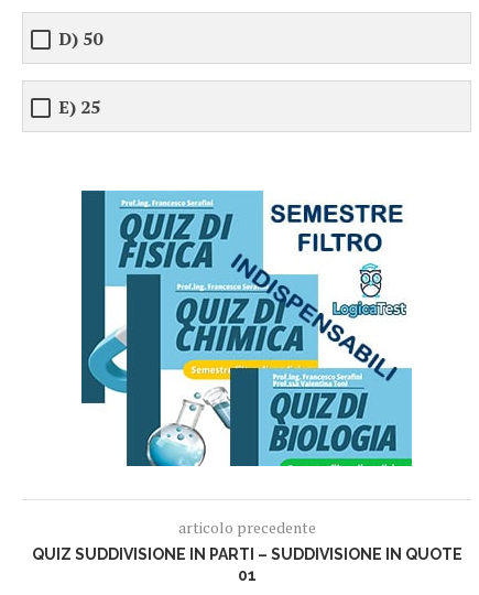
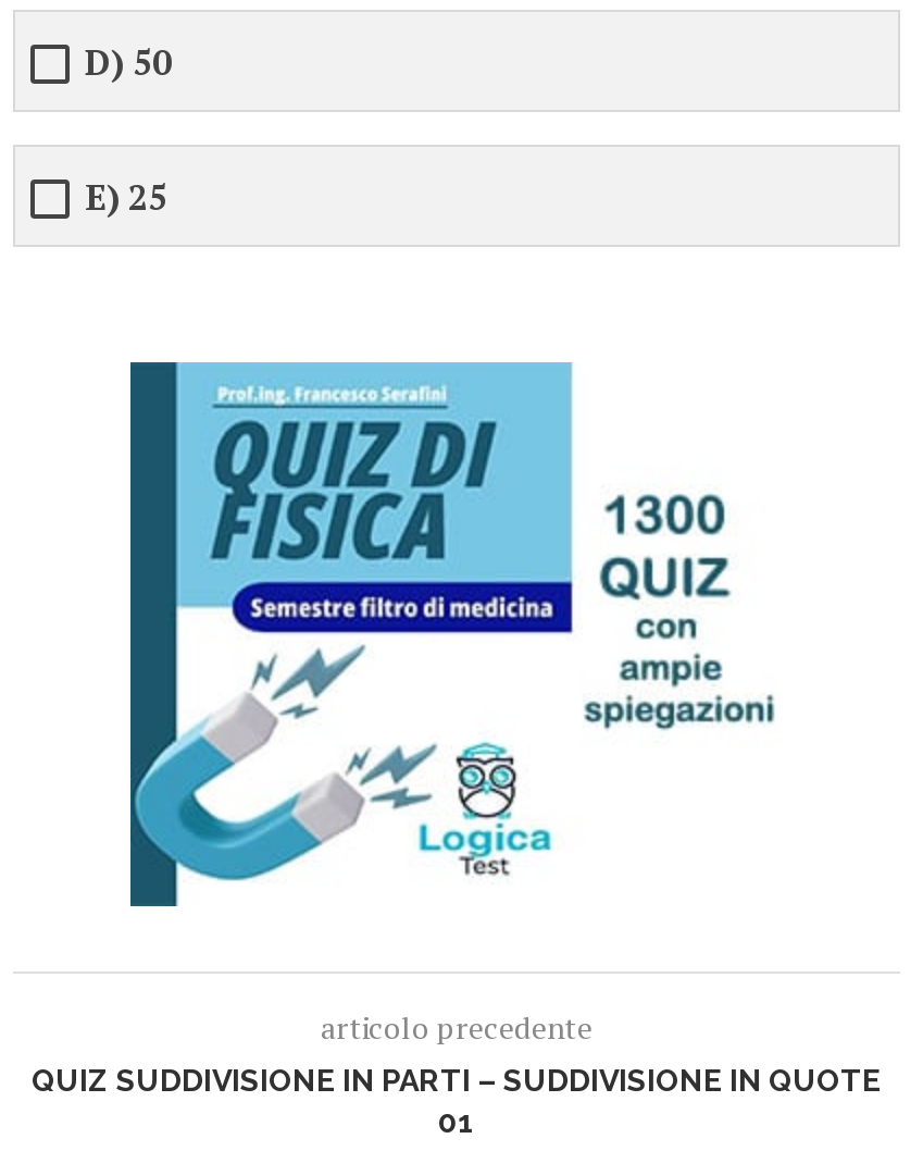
[81,191,413,467] [image] -> [128,360,783,908] [image]

